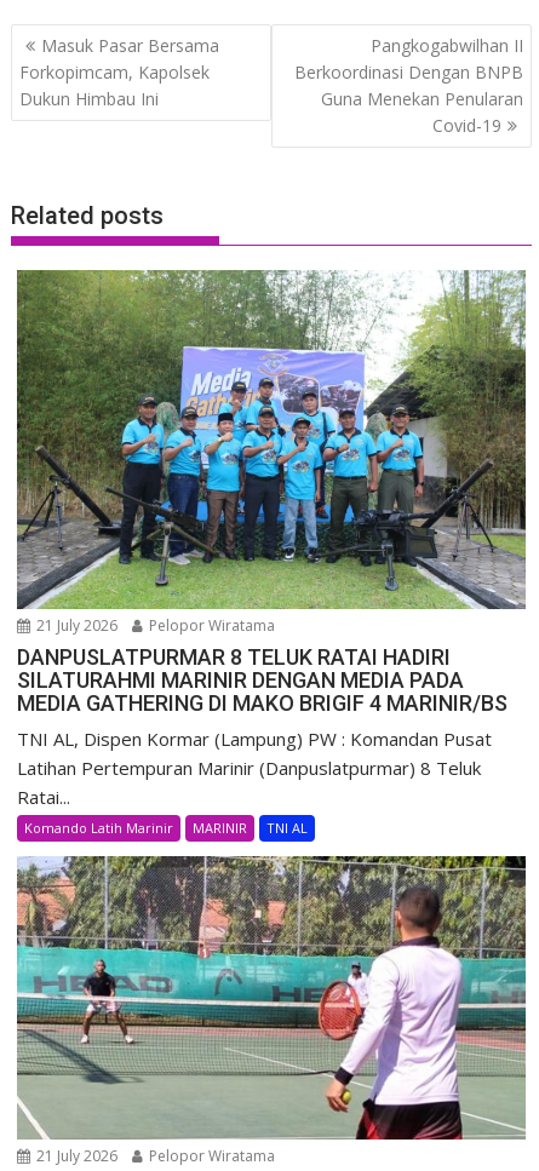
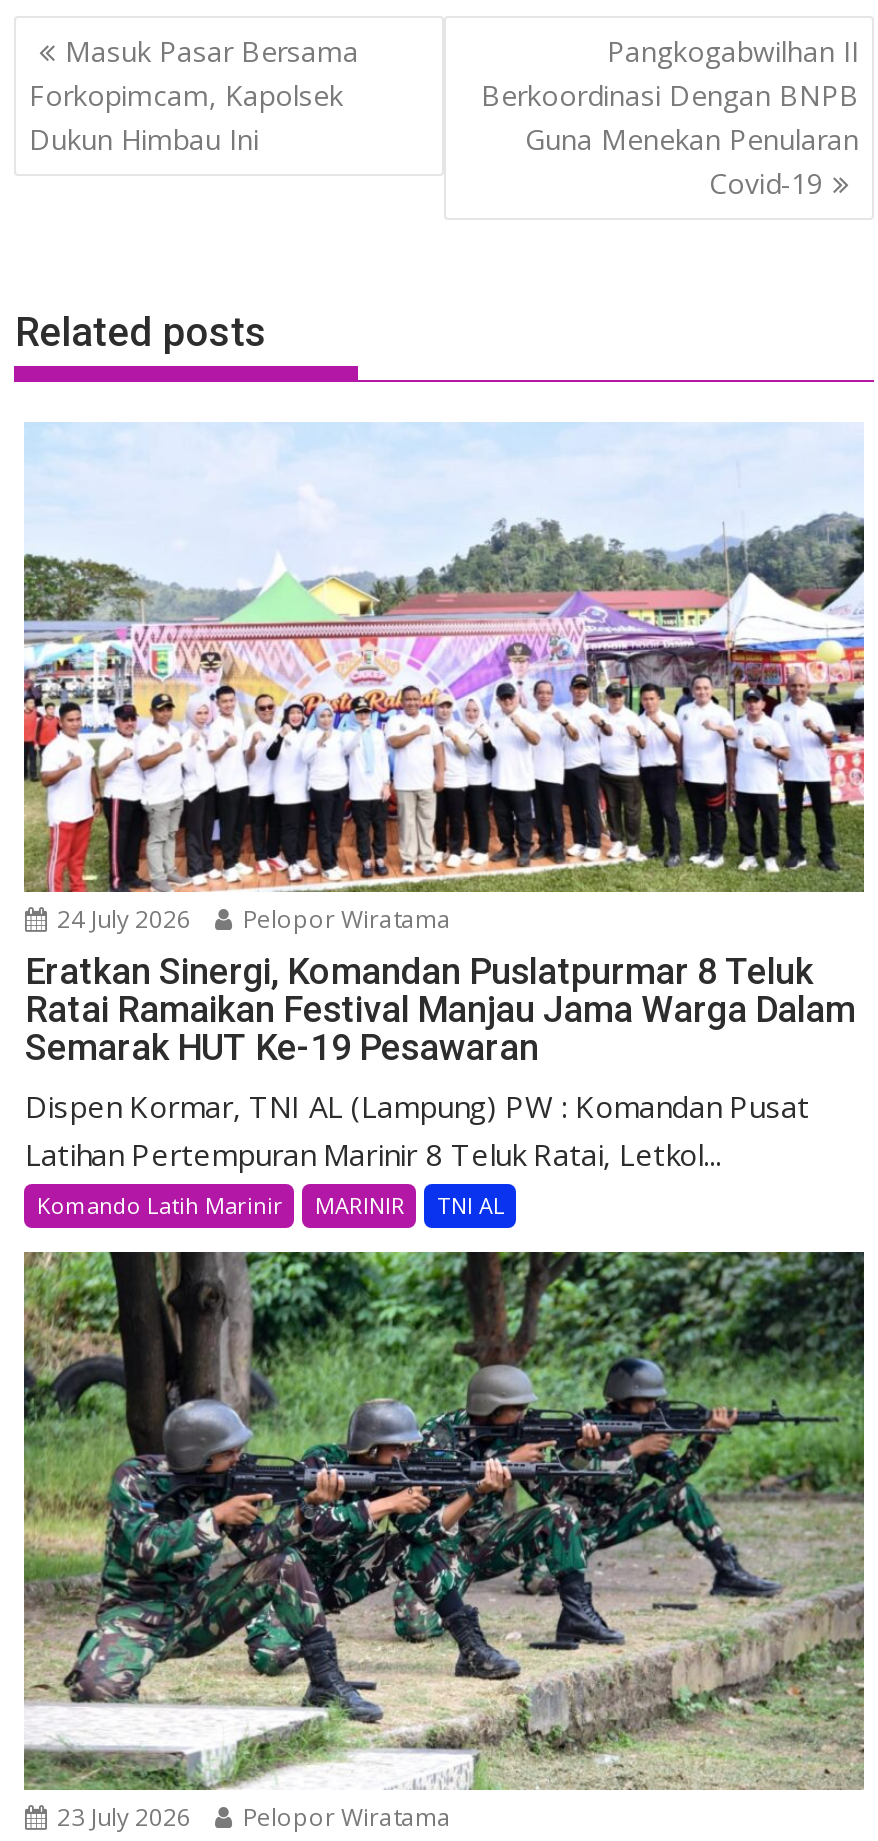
[16,269,527,635] [image] | 21 July 2026 Pelopor Wiratama -> [22,422,866,937] [image] | 24 July 2026 Pelopor Wiratama
[18,644,508,809] DANPUSLATPURMAR 8 TELUK RATAI HADIRI | SILATURAHMI MARINIR DENGAN MEDIA PADA | MEDIA GATHERING DI MAKO BRIGIF 4 MARINIR/BS | TNI AL, Dispen Kormar (Lampung) PW : Komandan Pusat | Latihan Pertempuran Marinir (Danpuslatpurmar) 8 Teluk | Ratai... -> [25,951,855,1175] Eratkan Sinergi, Komandan Puslatpurmar 8 Teluk | Ratai Ramaikan Festival Manjau Jama Warga Dalam | Semarak HUT Ke-19 Pesawaran | Dispen Kormar, TNI AL (Lampung) PW : Komandan Pusat | Latihan Pertempuran Marinir 8 Teluk Ratai, Letkol...
moved [25,818,308,836] -> [37,1191,505,1221]: Komando Latih Marinir | MARINIR | TNI AL
[16,855,526,1167] [image] | 21 July 2026 Pelopor Wiratama -> [22,1250,866,1834] [image] | 23 July 2026 Pelopor Wiratama

